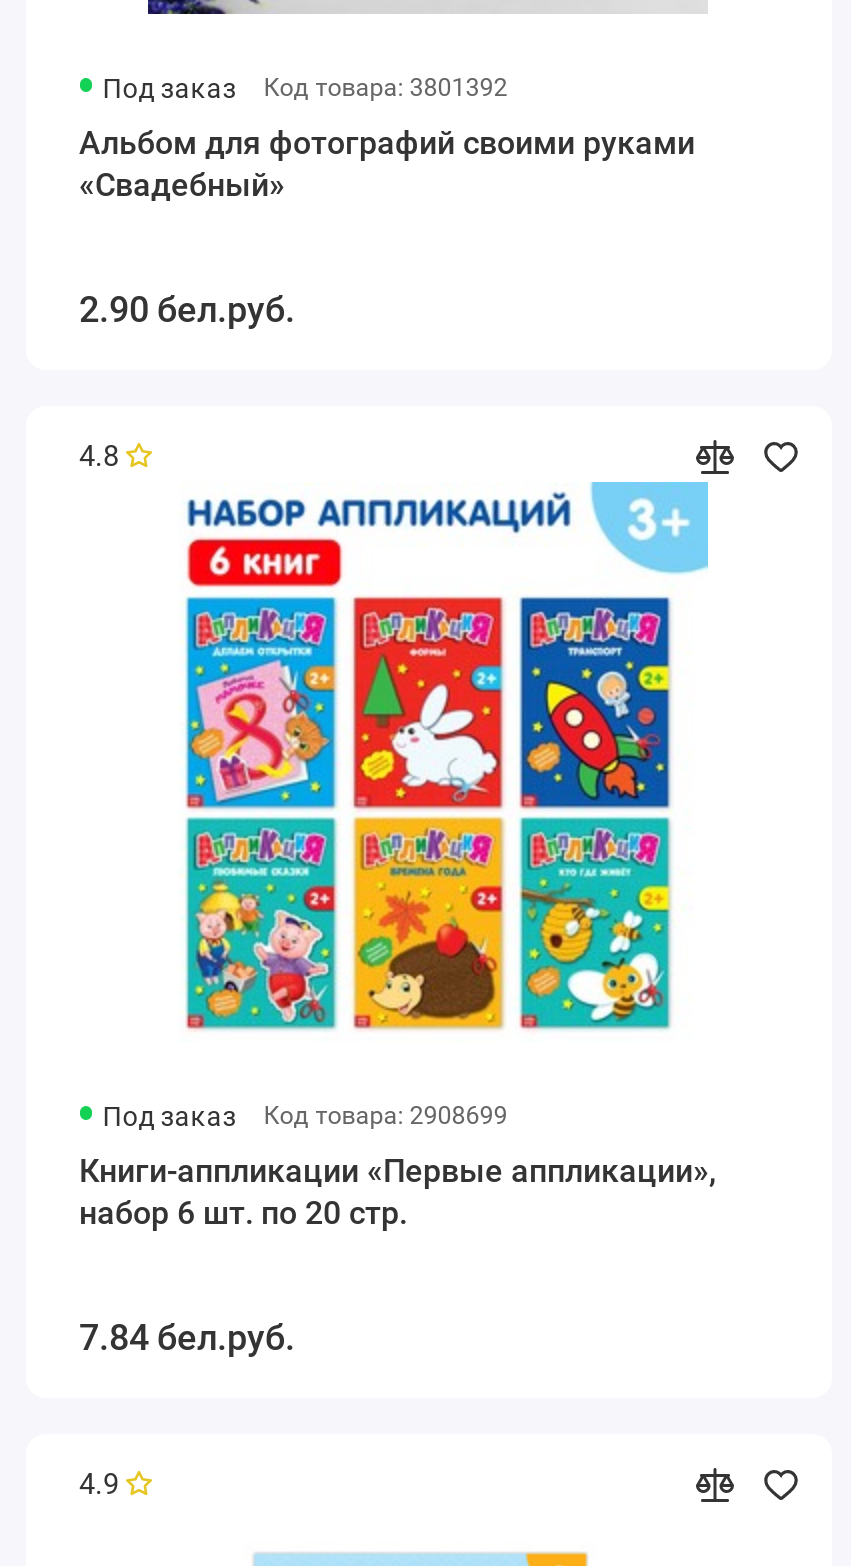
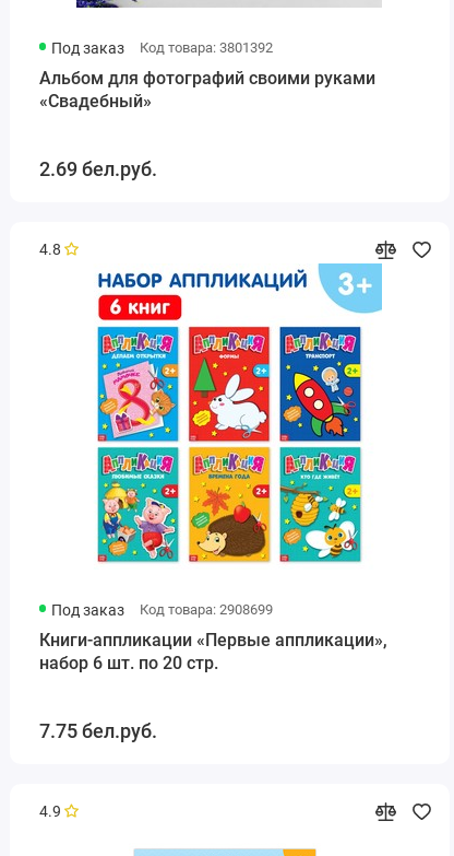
[79,287,295,329] 2.90 бел.руб. -> [39,157,157,180] 2.69 бел.руб.
[79,1315,295,1357] 7.84 бел.руб. -> [39,719,157,742] 7.75 бел.руб.

